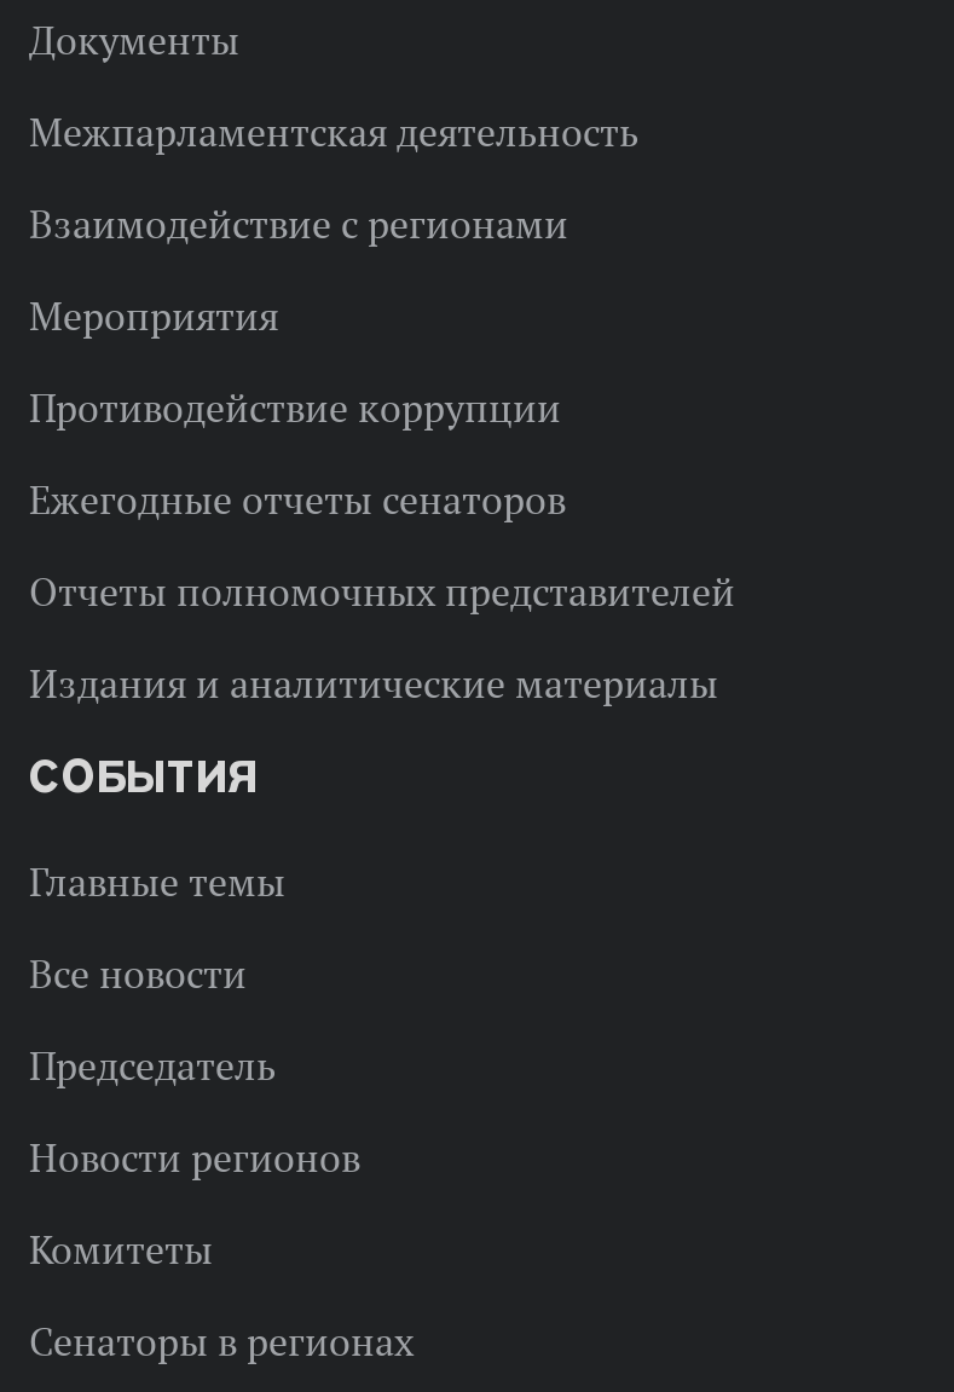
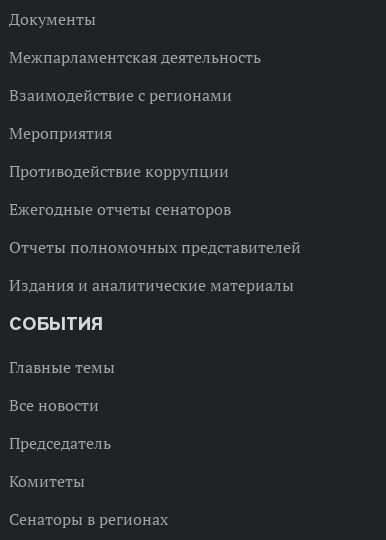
[29,1134,360,1183] Новости регионов -> none

